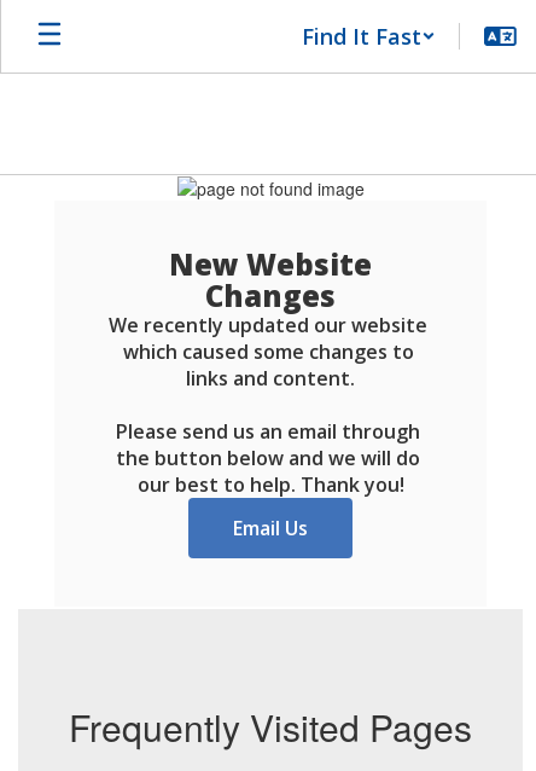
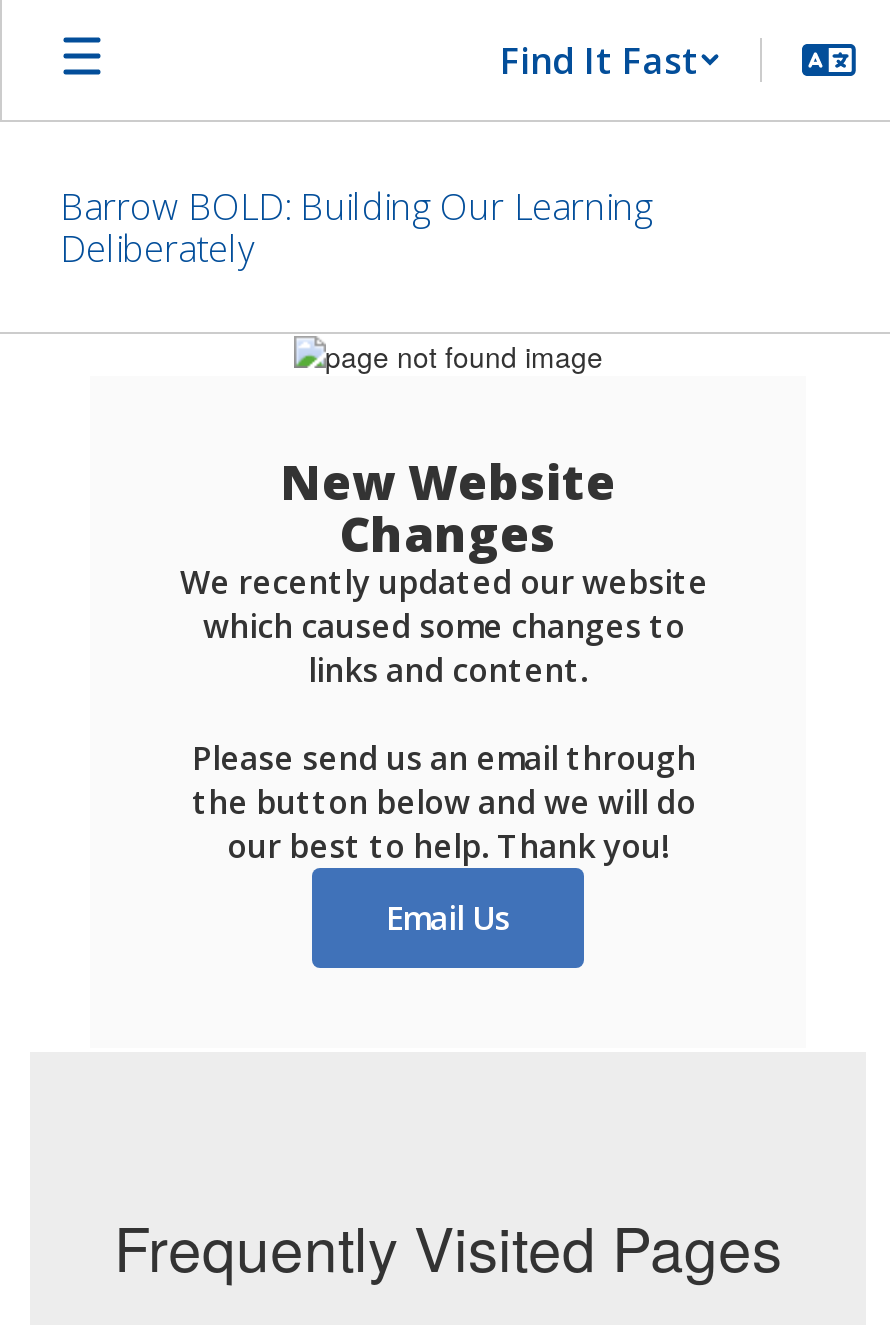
none -> [60,182,652,272] Barrow BOLD: Building Our Learning | Deliberately

